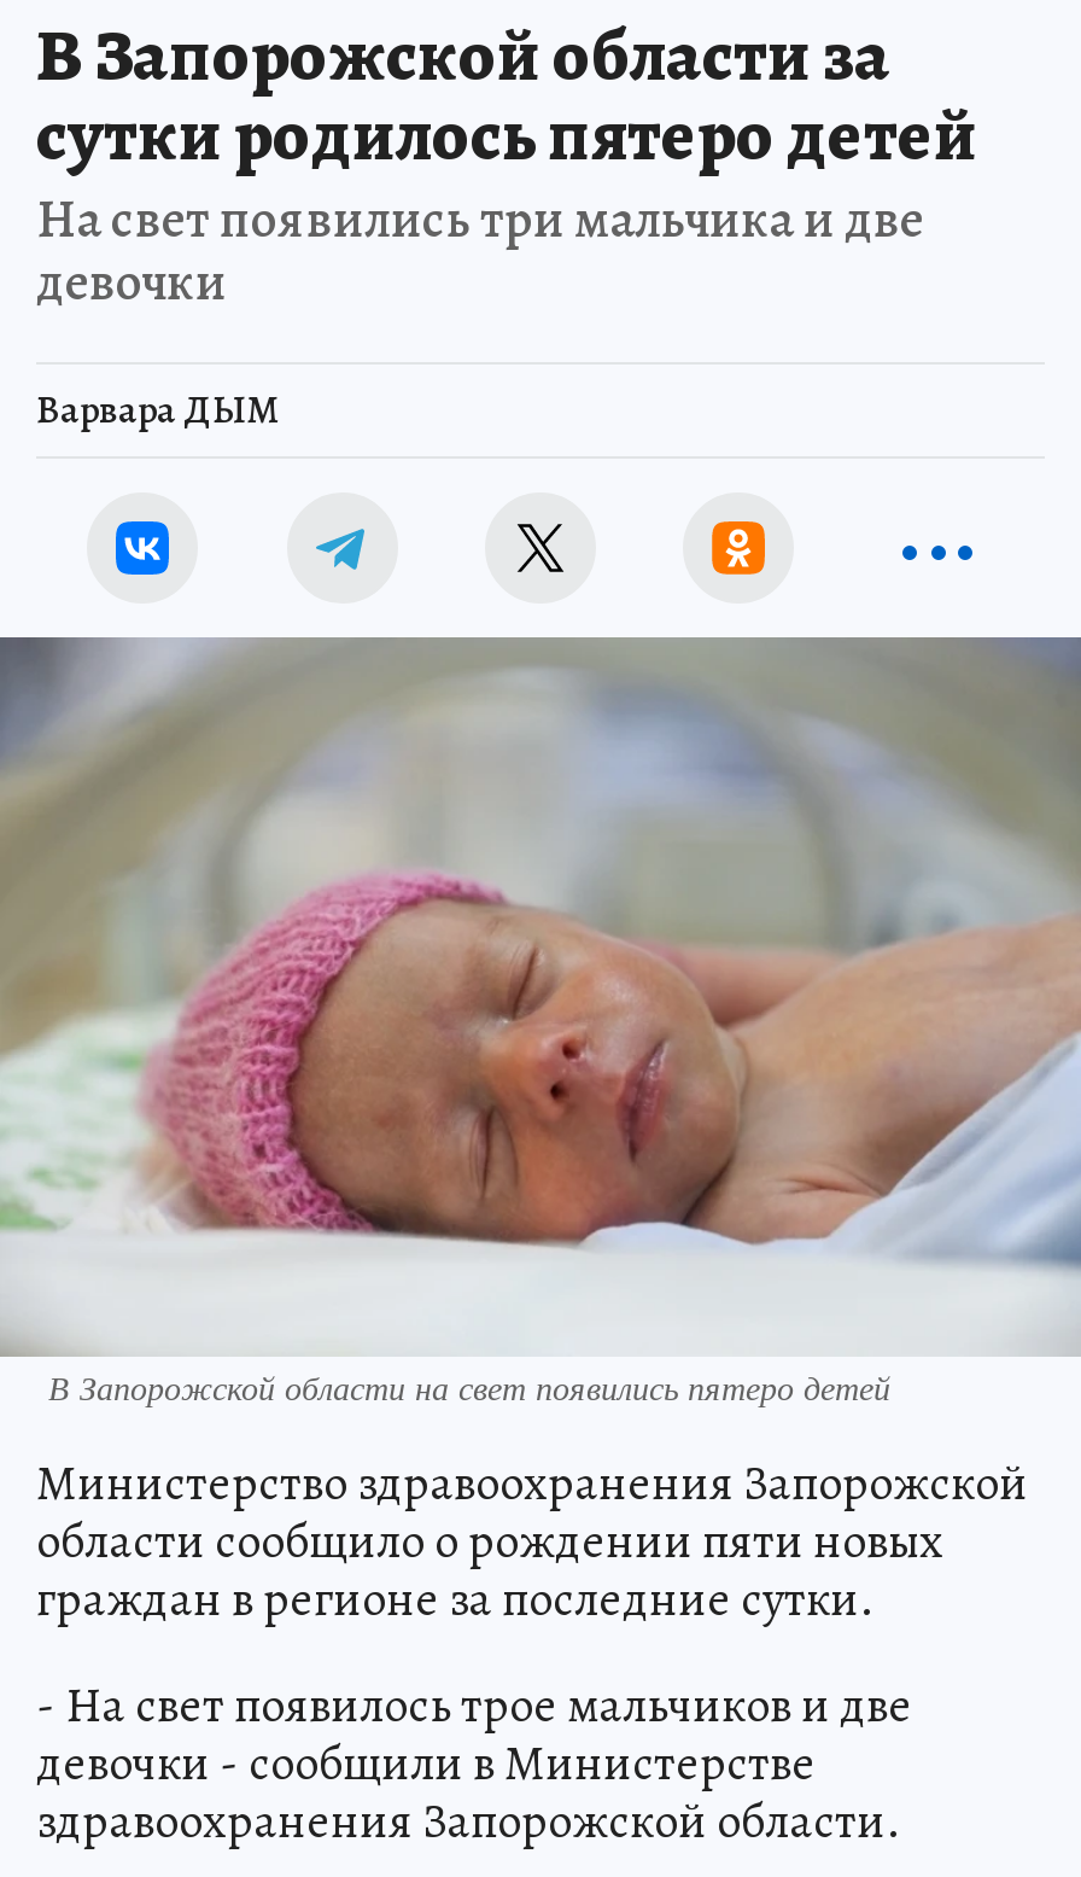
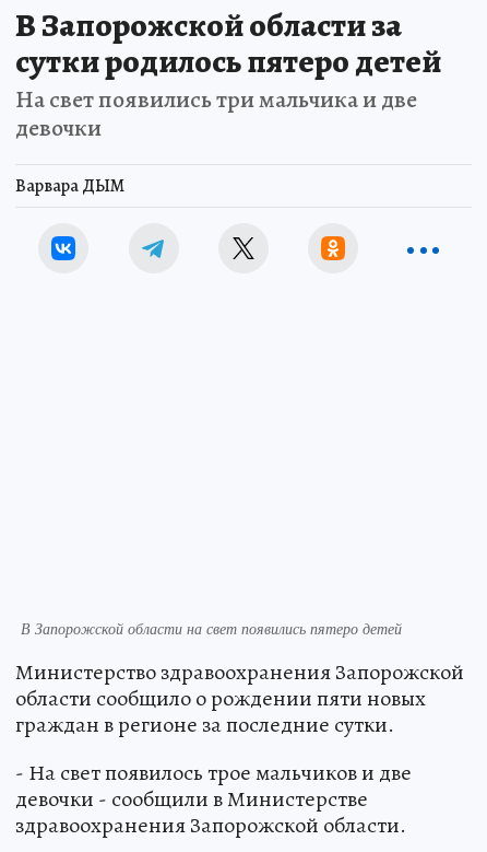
[7,635,1074,1359] [image] -> none

